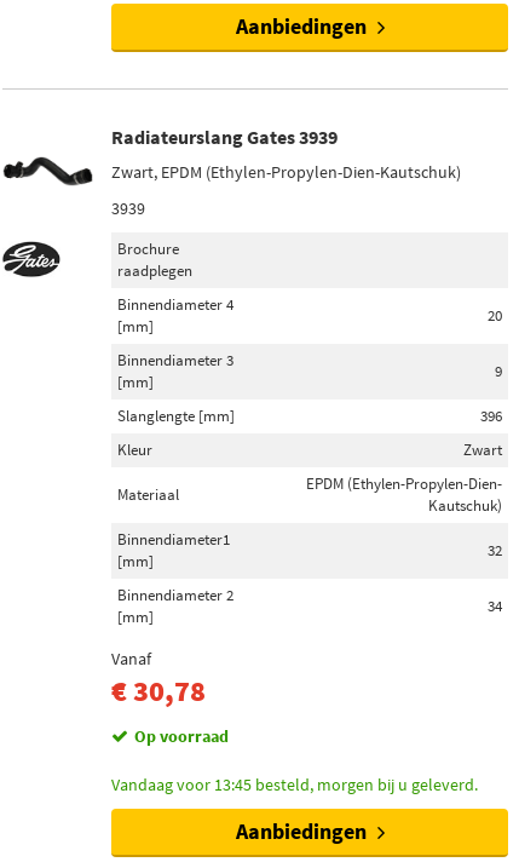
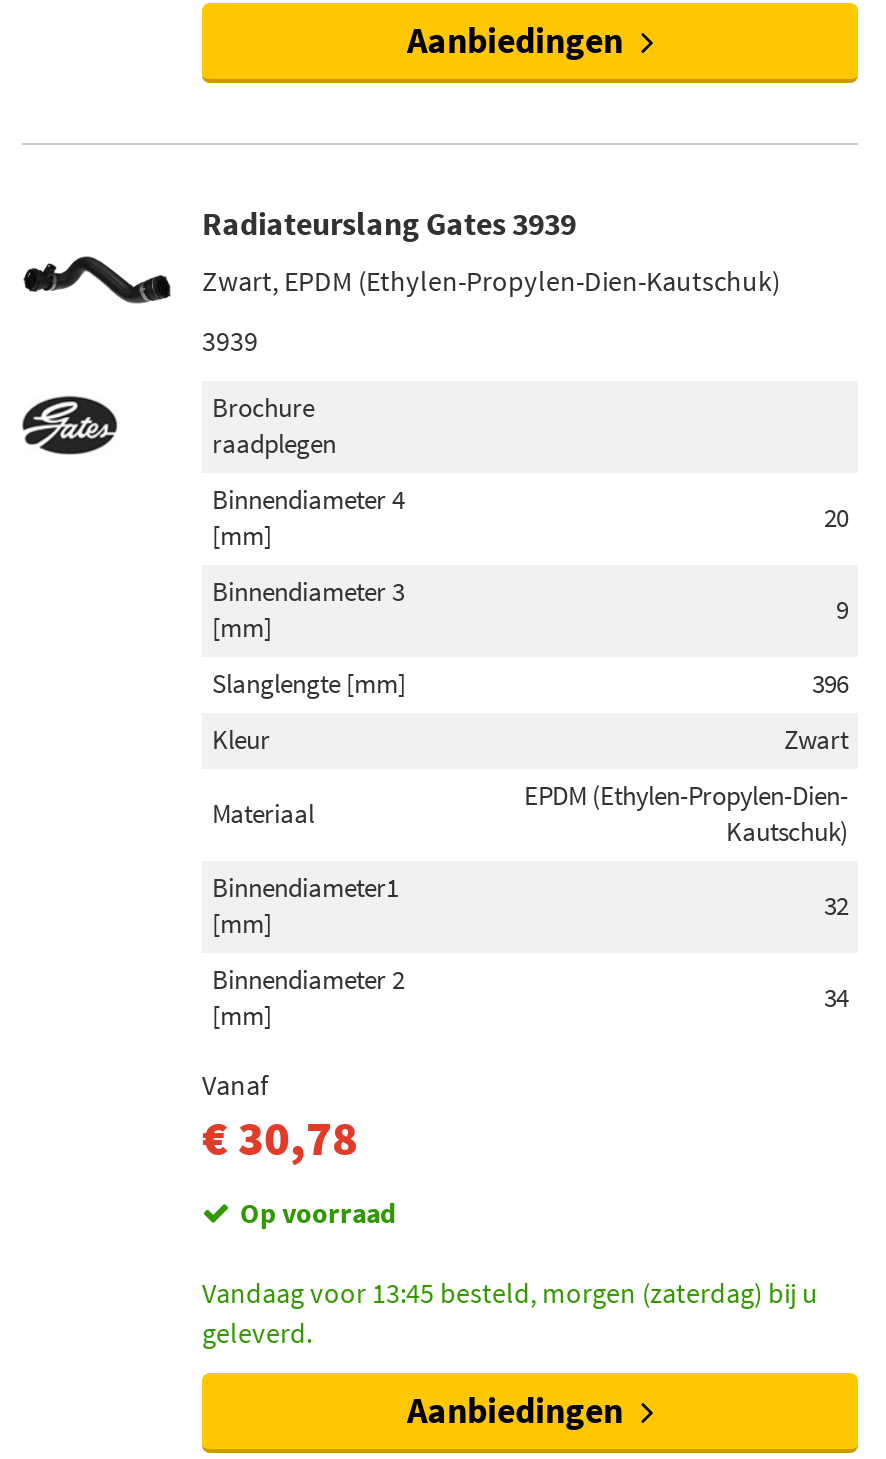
[111,774,478,795] Vandaag voor 13:45 besteld, morgen bij u geleverd. -> [202,1275,818,1351] Vandaag voor 13:45 besteld, morgen (zaterdag) bij u | geleverd.

